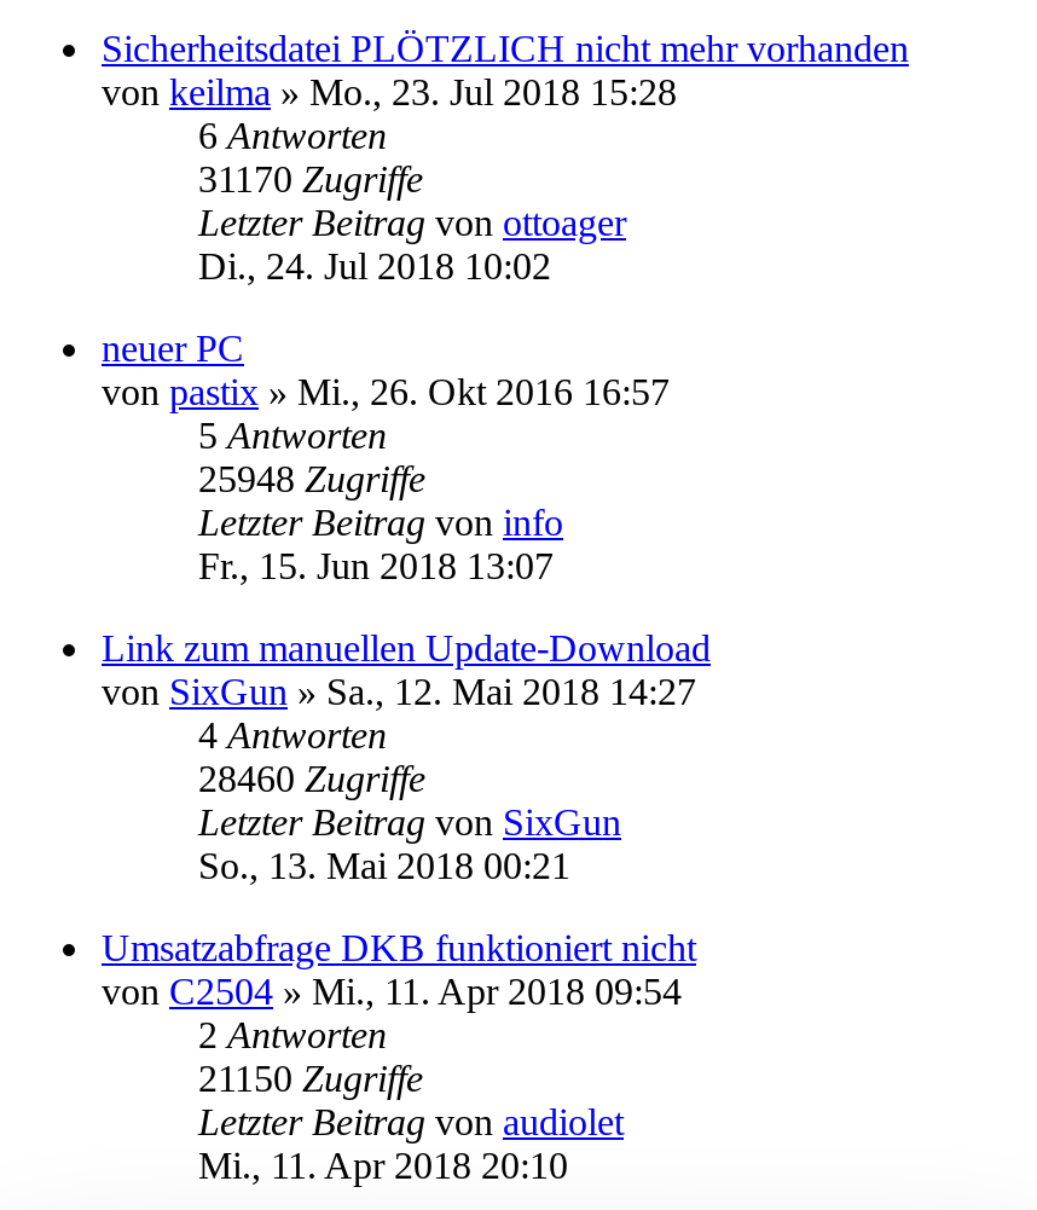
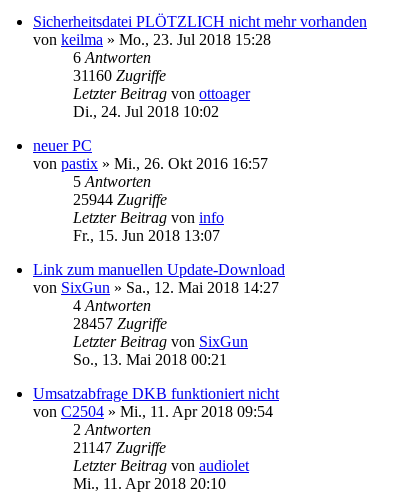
[198,158,423,199] 31170 Zugriffe -> [73,67,166,84] 31160 Zugriffe
[198,458,425,499] 25948 Zugriffe -> [73,191,167,208] 25944 Zugriffe
[198,758,425,799] 28460 Zugriffe -> [73,315,167,332] 28457 Zugriffe
[198,1057,423,1099] 21150 Zugriffe -> [73,439,166,456] 21147 Zugriffe

